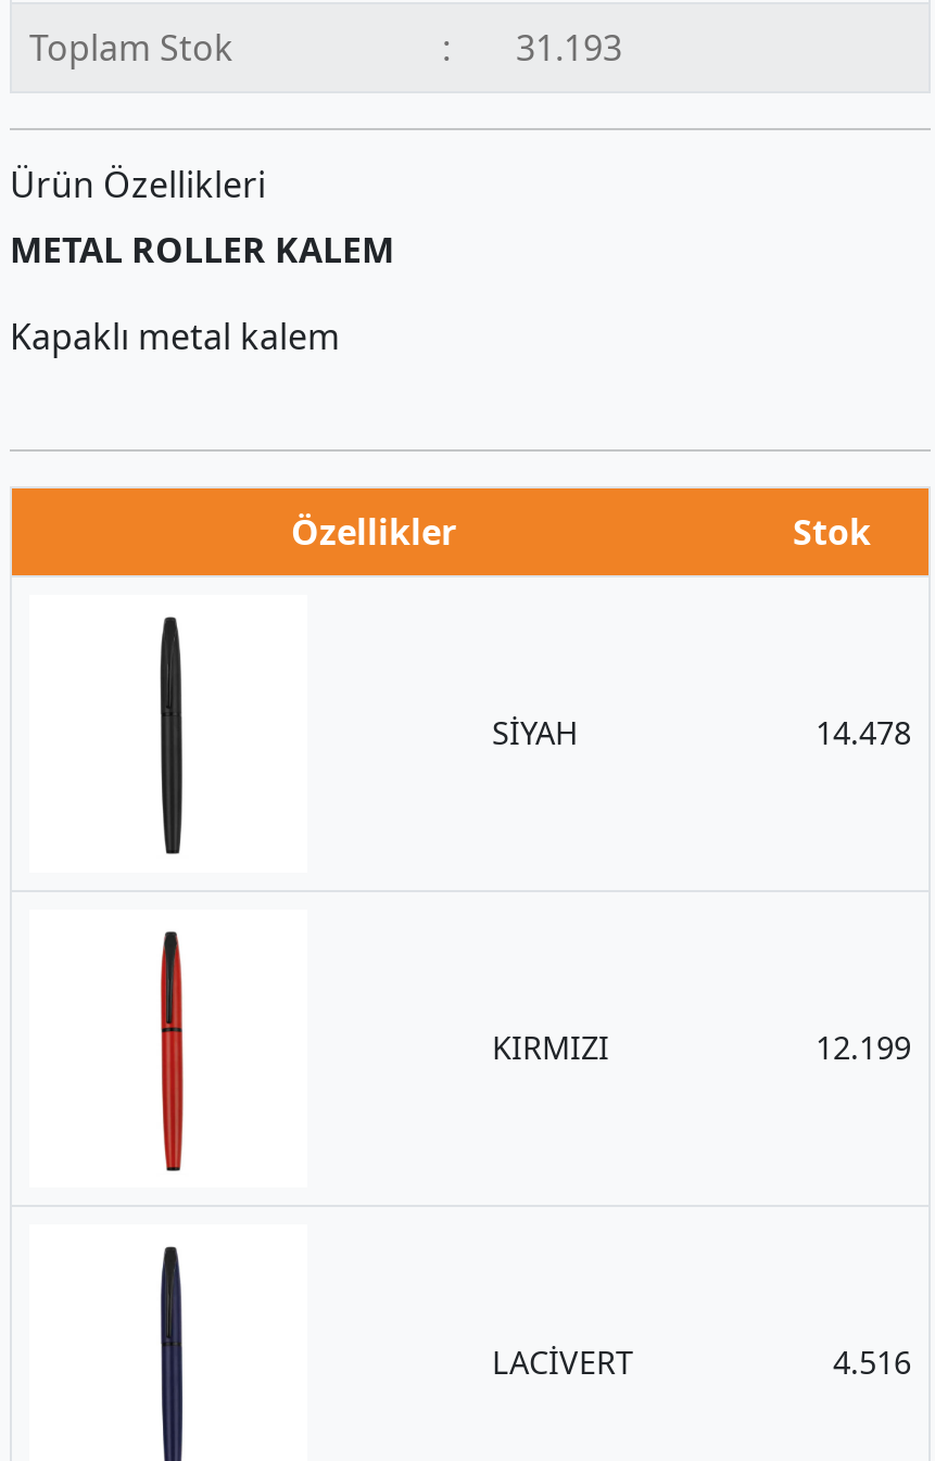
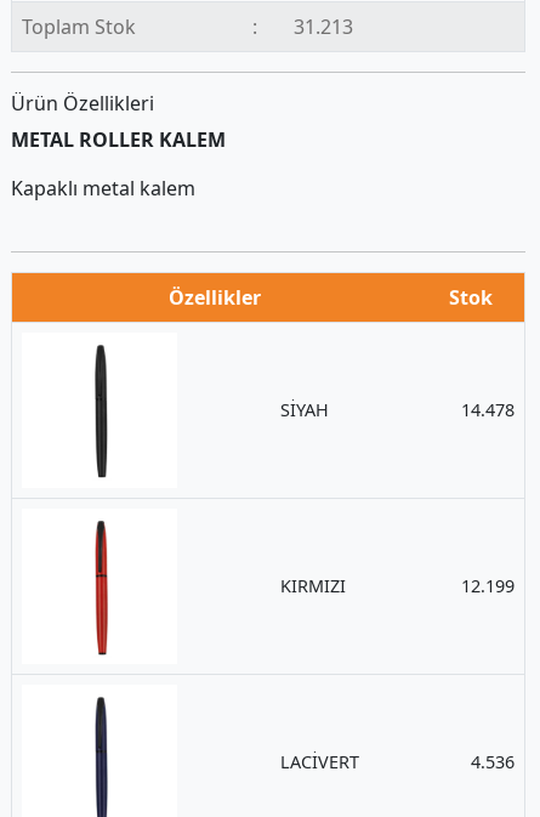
[516,25,622,72] 31.193 -> [294,14,353,40] 31.213
[833,1342,911,1383] 4.516 -> [471,751,515,774] 4.536

